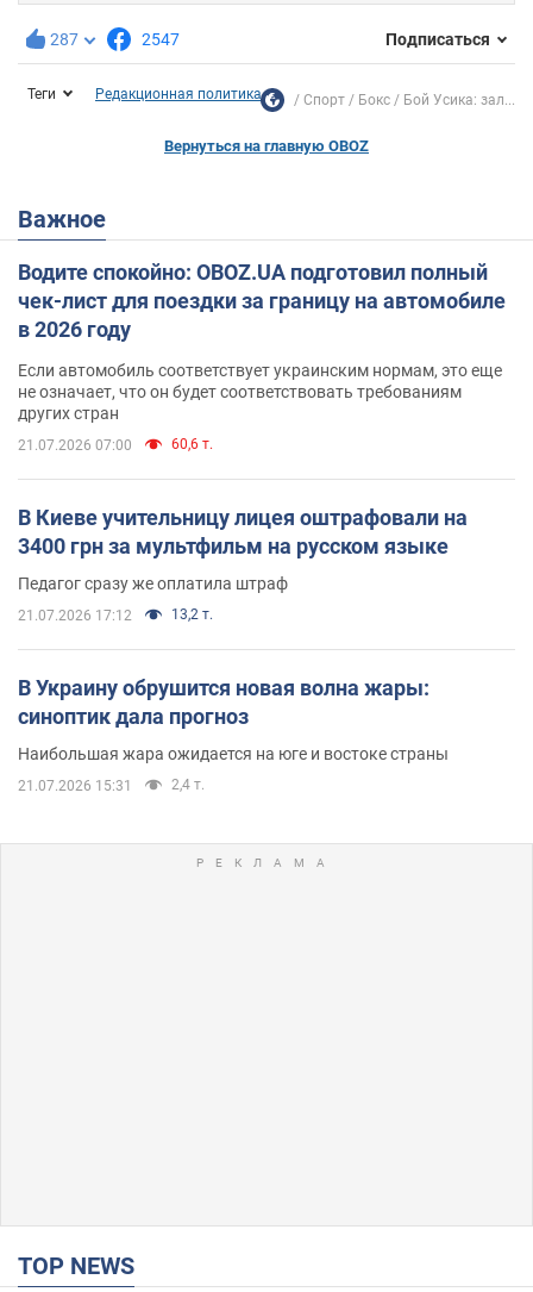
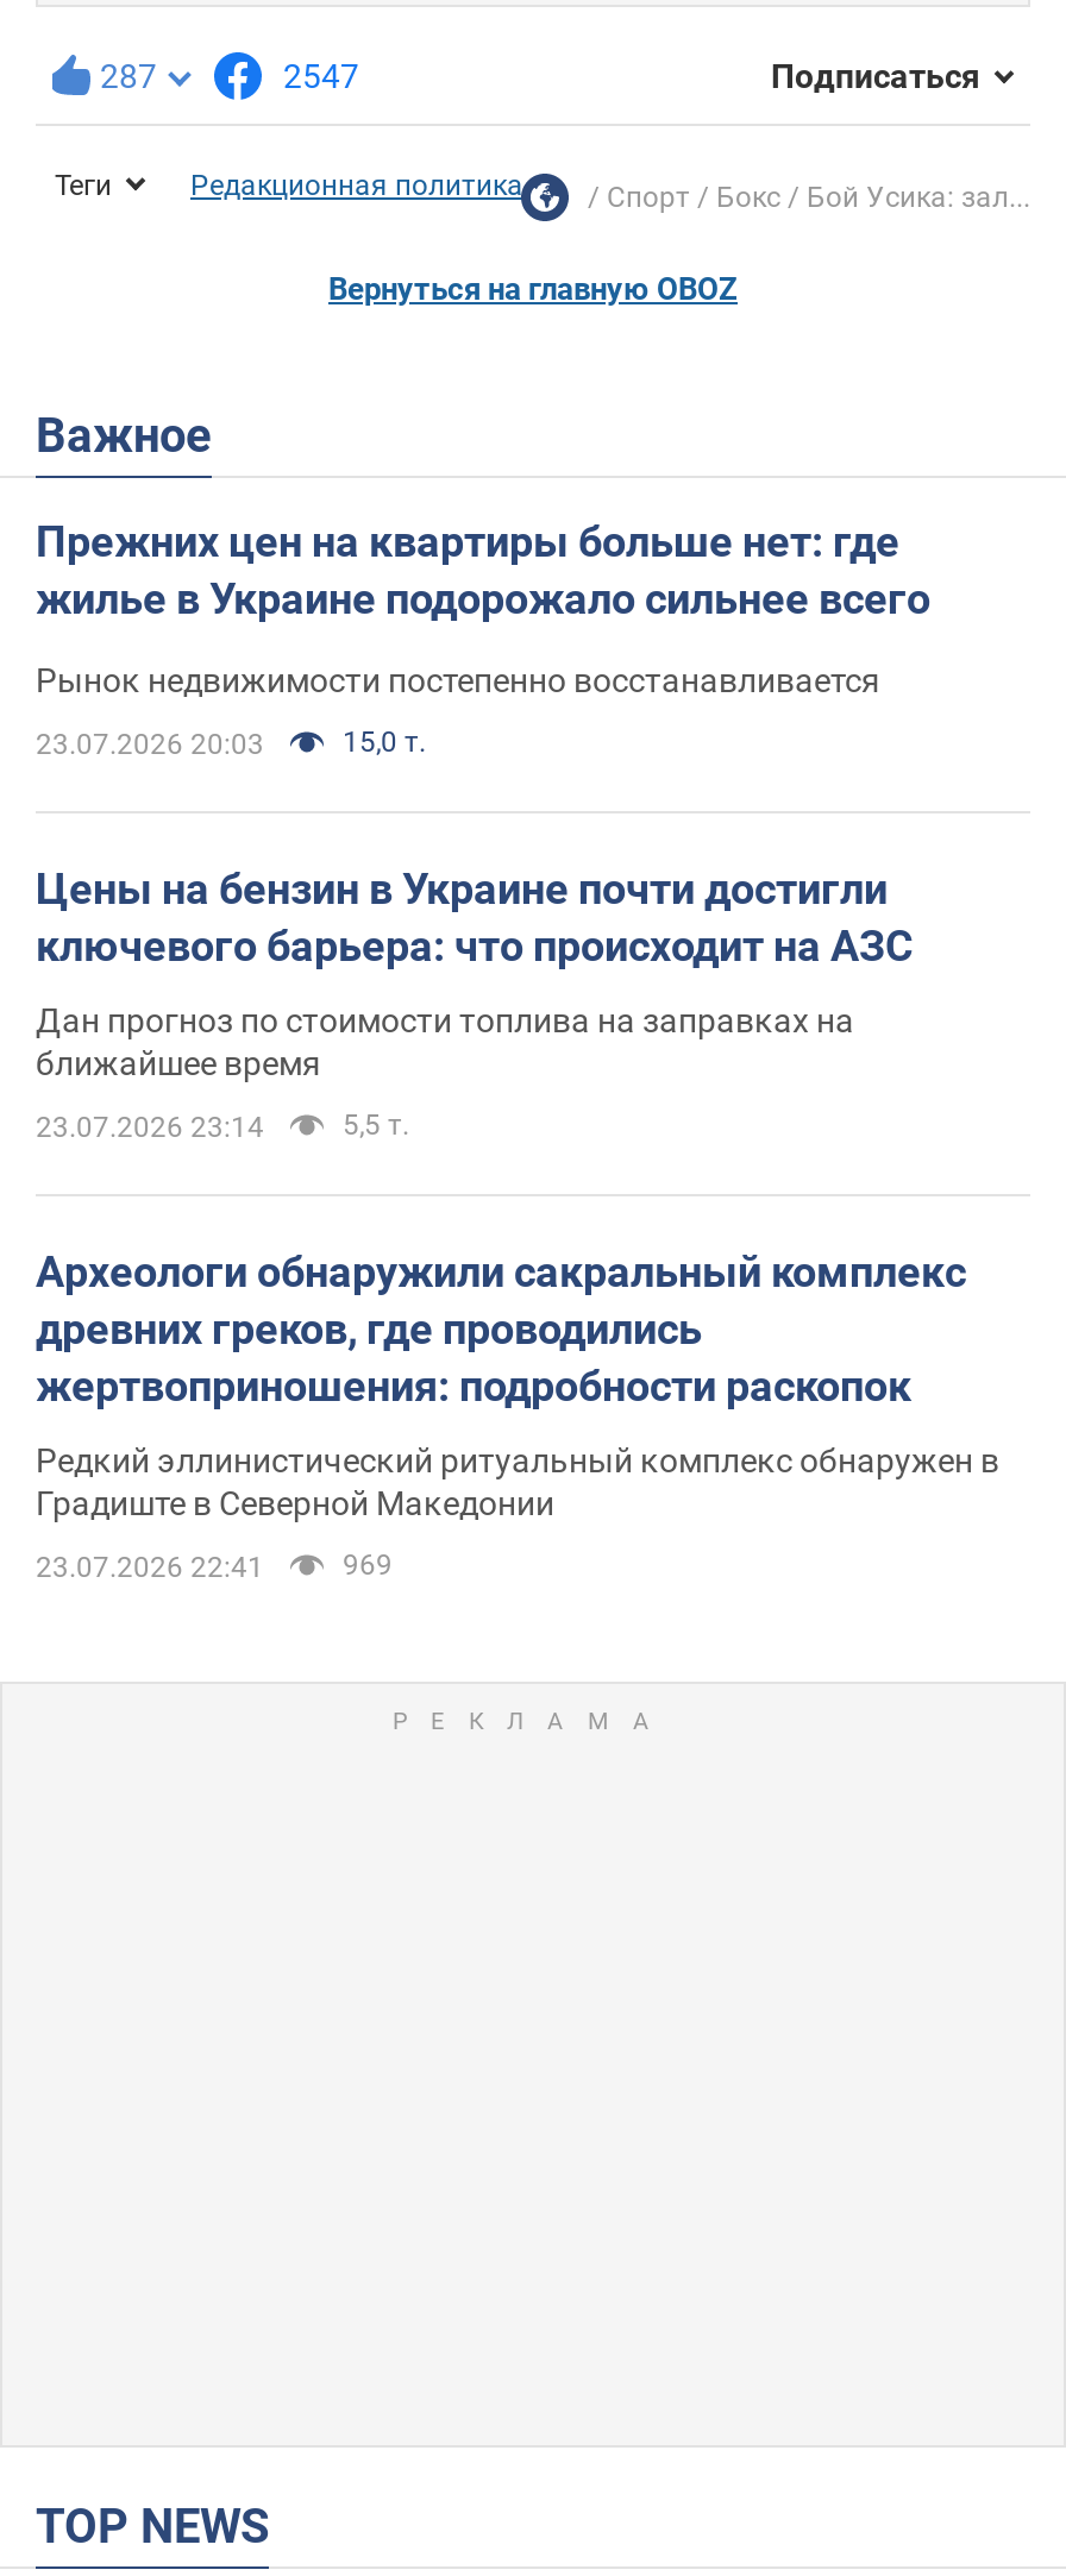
[18,259,506,341] Водите спокойно: OBOZ.UA подготовил полный | чек-лист для поездки за границу на автомобиле | в 2026 году -> [36,515,930,622] Прежних цен на квартиры больше нет: где | жилье в Украине подорожало сильнее всего
[18,360,502,422] Если автомобиль соответствует украинским нормам, это еще | не означает, что он будет соответствовать требованиям | других стран -> [36,660,880,698] Рынок недвижимости постепенно восстанавливается
[18,435,213,453] 21.07.2026 07:00 | 60,6 т. -> [36,724,426,760] 23.07.2026 20:03 | 15,0 т.
[18,504,468,558] В Киеве учительницу лицея оштрафовали на | 3400 грн за мультфильм на русском языке -> [36,862,914,969] Цены на бензин в Украине почти достигли | ключевого барьера: что происходит на АЗС
[18,573,288,592] Педагог сразу же оплатила штраф -> [36,1000,854,1081] Дан прогноз по стоимости топлива на заправках на | ближайшее время
[18,606,213,623] 21.07.2026 17:12 | 13,2 т. -> [36,1107,409,1143] 23.07.2026 23:14 | 5,5 т.
[18,675,429,728] В Украину обрушится новая волна жары: | синоптик дала прогноз -> [36,1245,966,1409] Археологи обнаружили сакральный комплекс | древних греков, где проводились | жертвоприношения: подробности раскопок
[18,744,449,763] Наибольшая жара ожидается на юге и востоке страны -> [36,1440,999,1521] Редкий эллинистический ритуальный комплекс обнаружен в | Градиште в Северной Македонии
[18,776,205,794] 21.07.2026 15:31 | 2,4 т. -> [36,1547,393,1583] 23.07.2026 22:41 | 969

